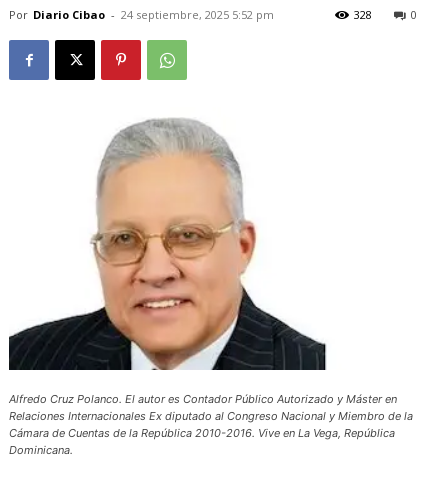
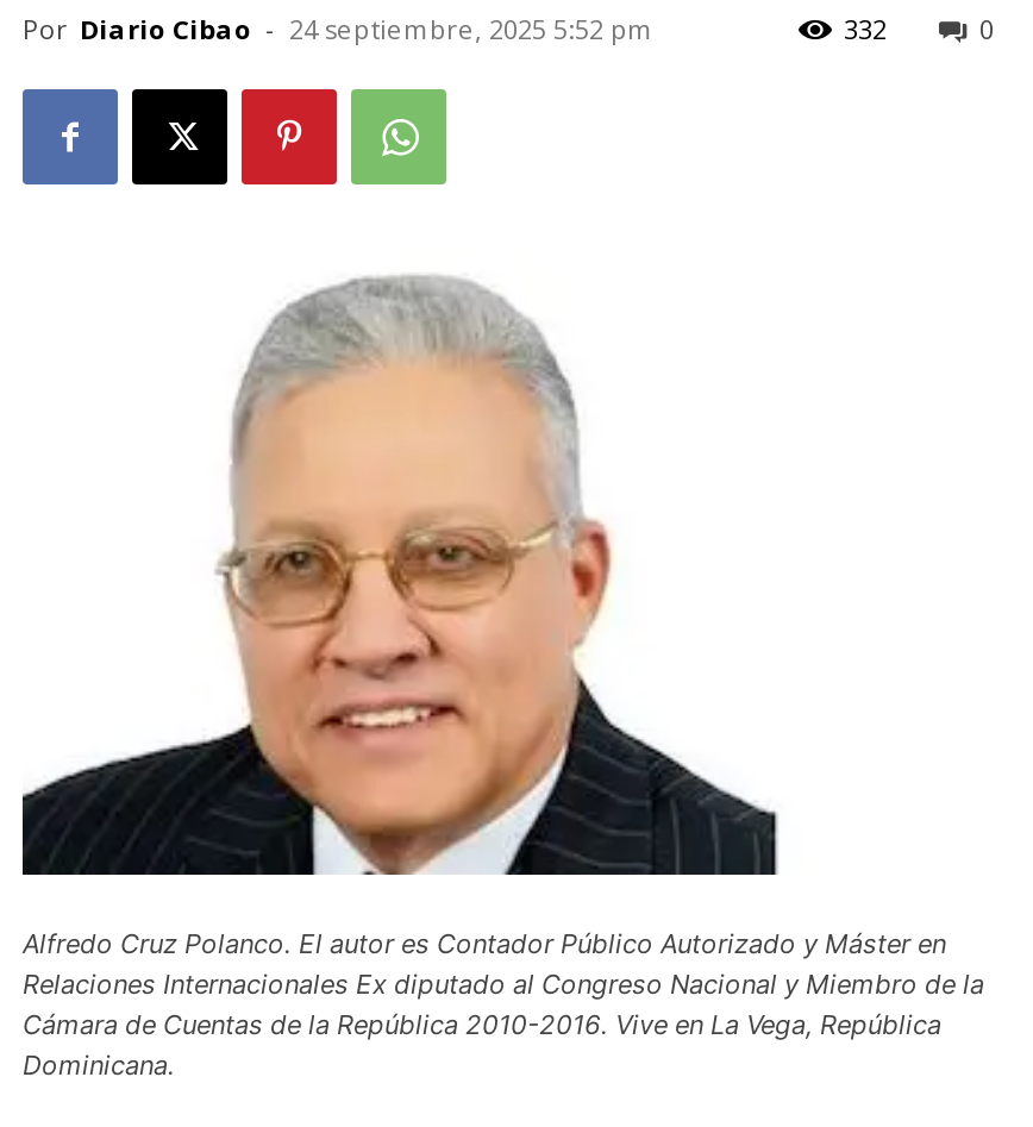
[354,7,372,22] 328 -> [844,11,887,47] 332

